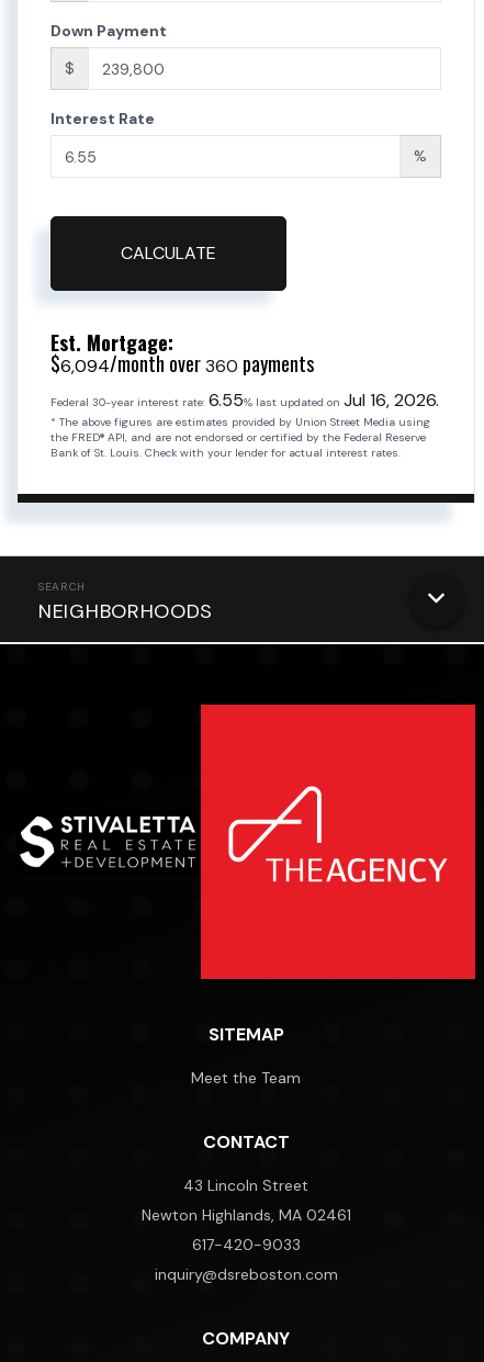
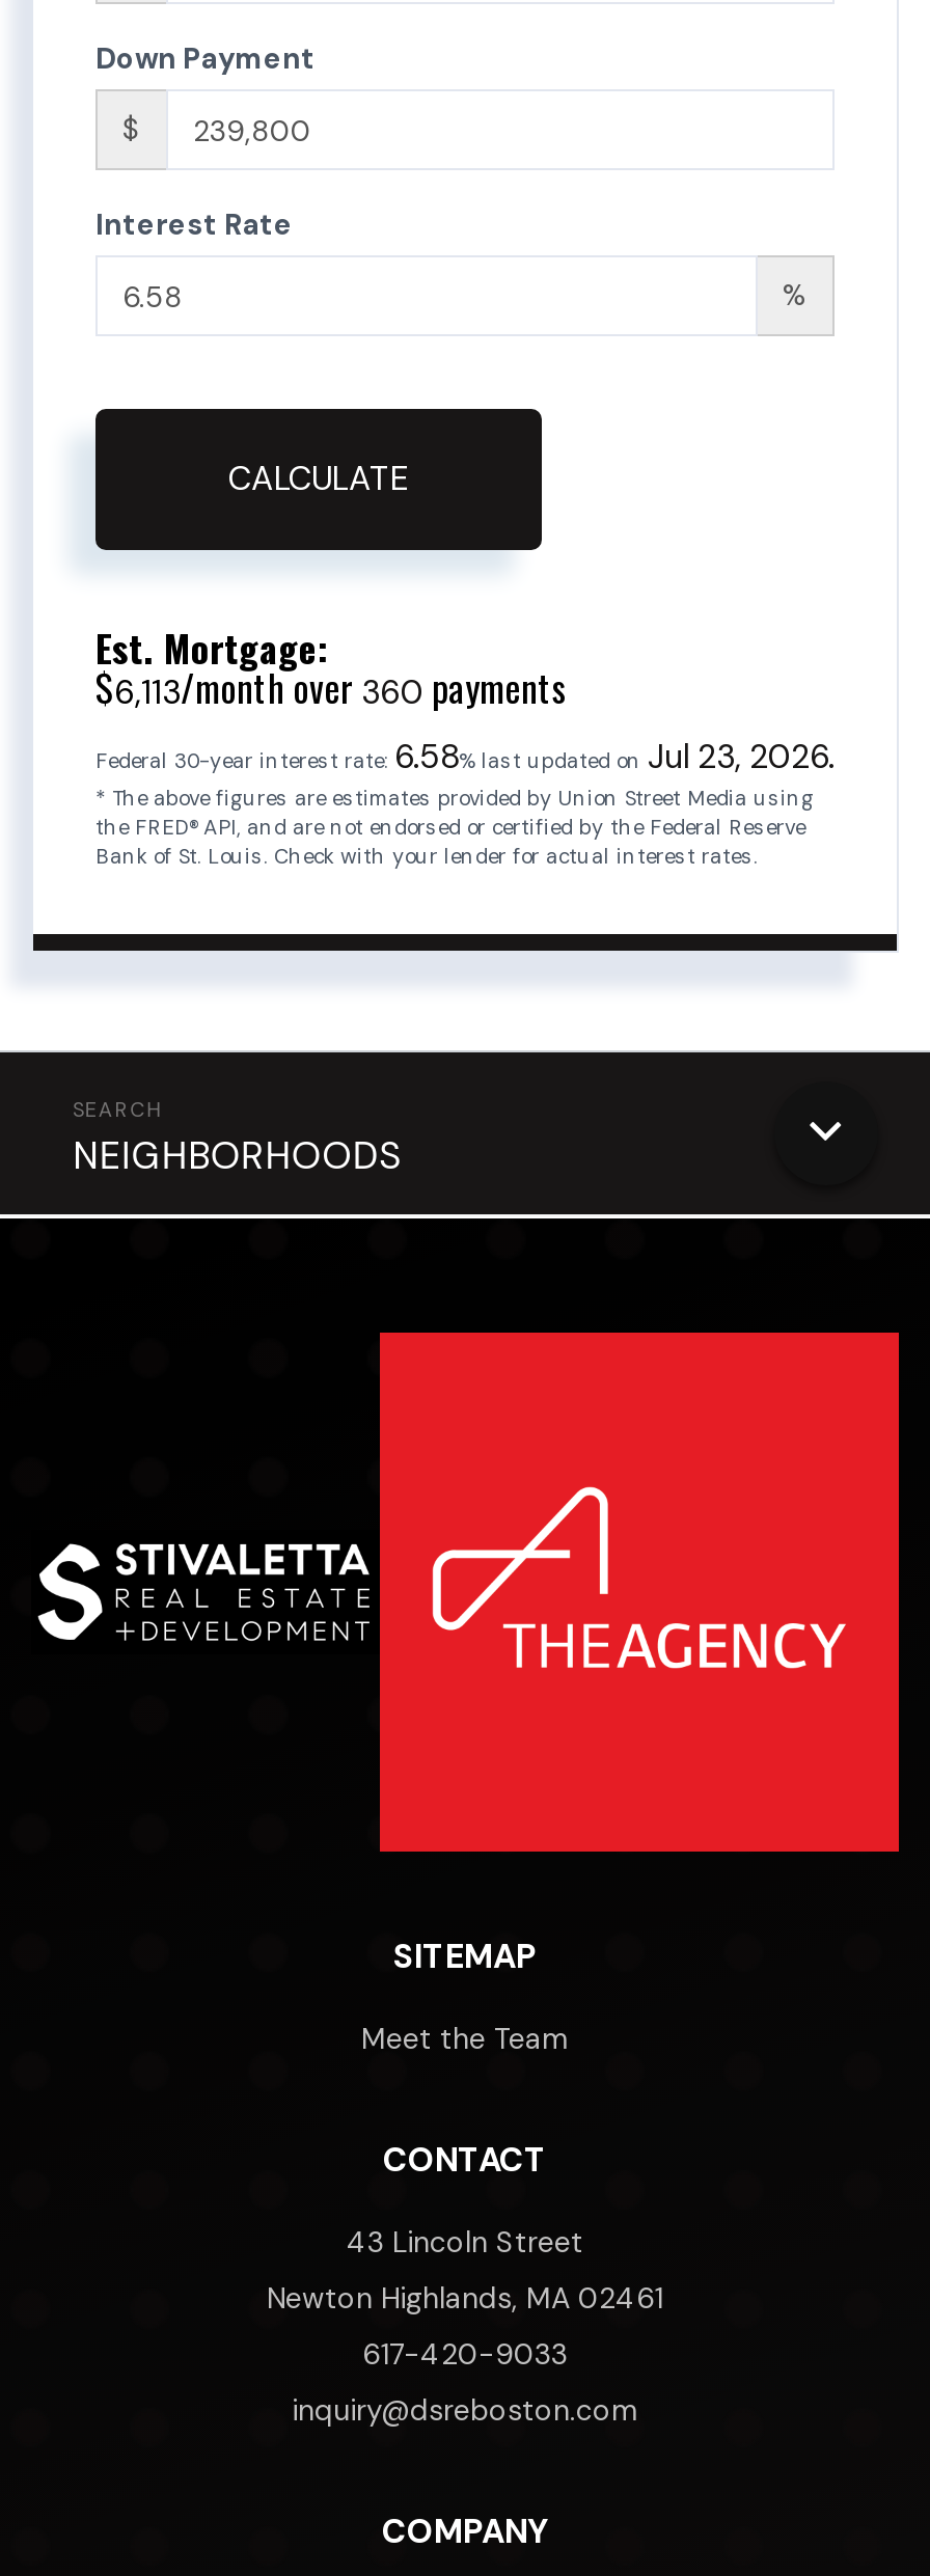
[50,349,314,378] $6,094/month over 360 payments -> [95,661,567,715] $6,113/month over 360 payments
[50,389,439,412] Federal 30-year interest rate: 6.55% last updated on Jul 16, 2026. -> [95,735,835,779] Federal 30-year interest rate: 6.58% last updated on Jul 23, 2026.

